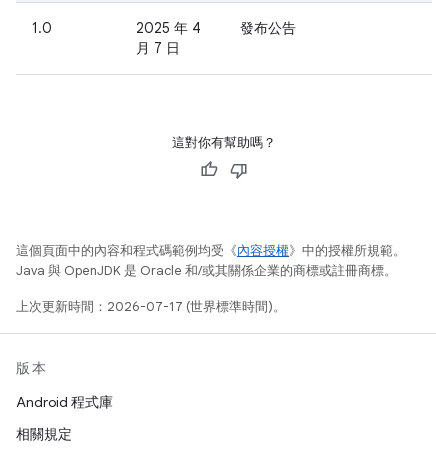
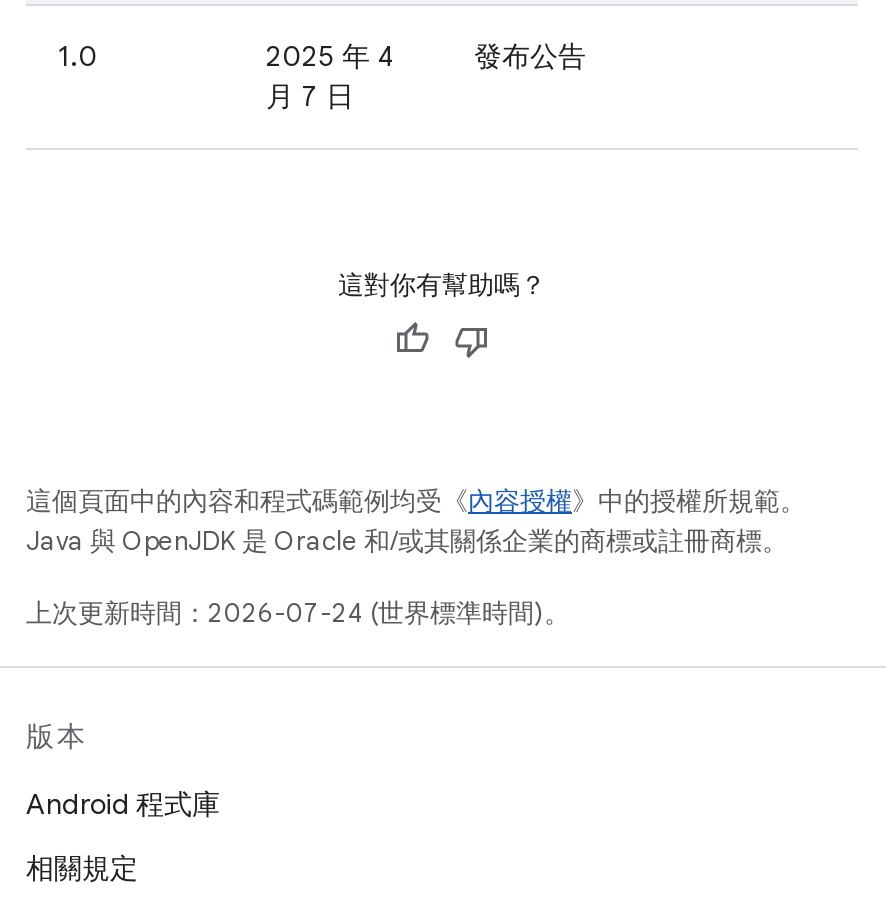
[16,298,286,315] 上次更新時間：2026-07-17 (世界標準時間)。 -> [26,596,570,630] 上次更新時間：2026-07-24 (世界標準時間)。

